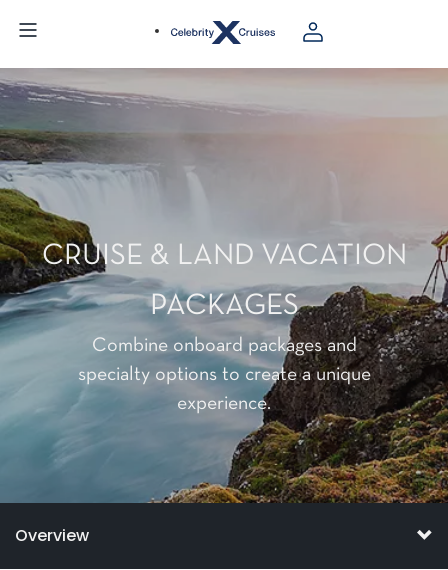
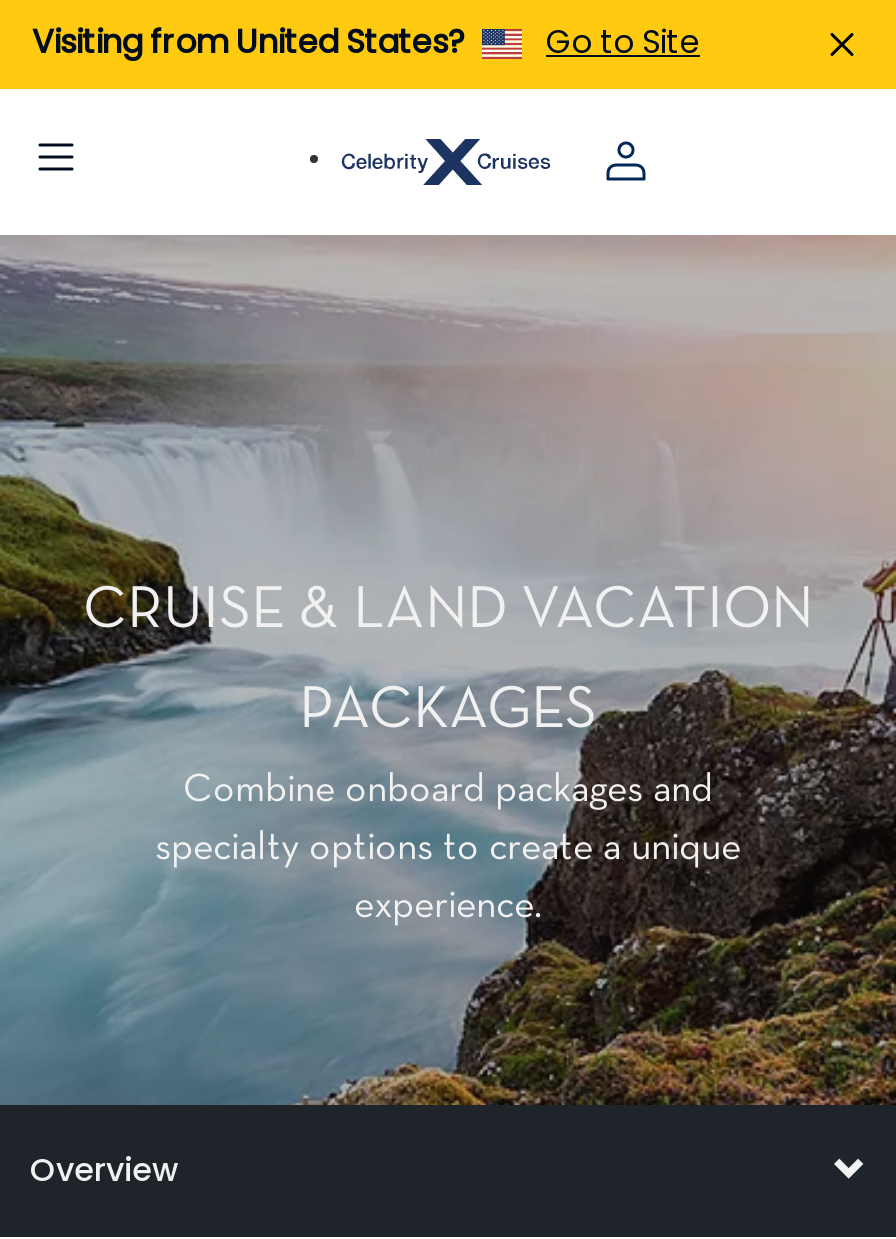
none -> [32,19,700,65] Visiting from United States? | Go to Site

